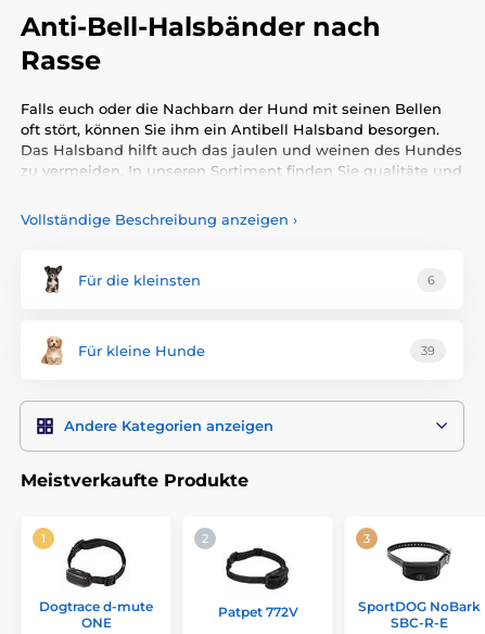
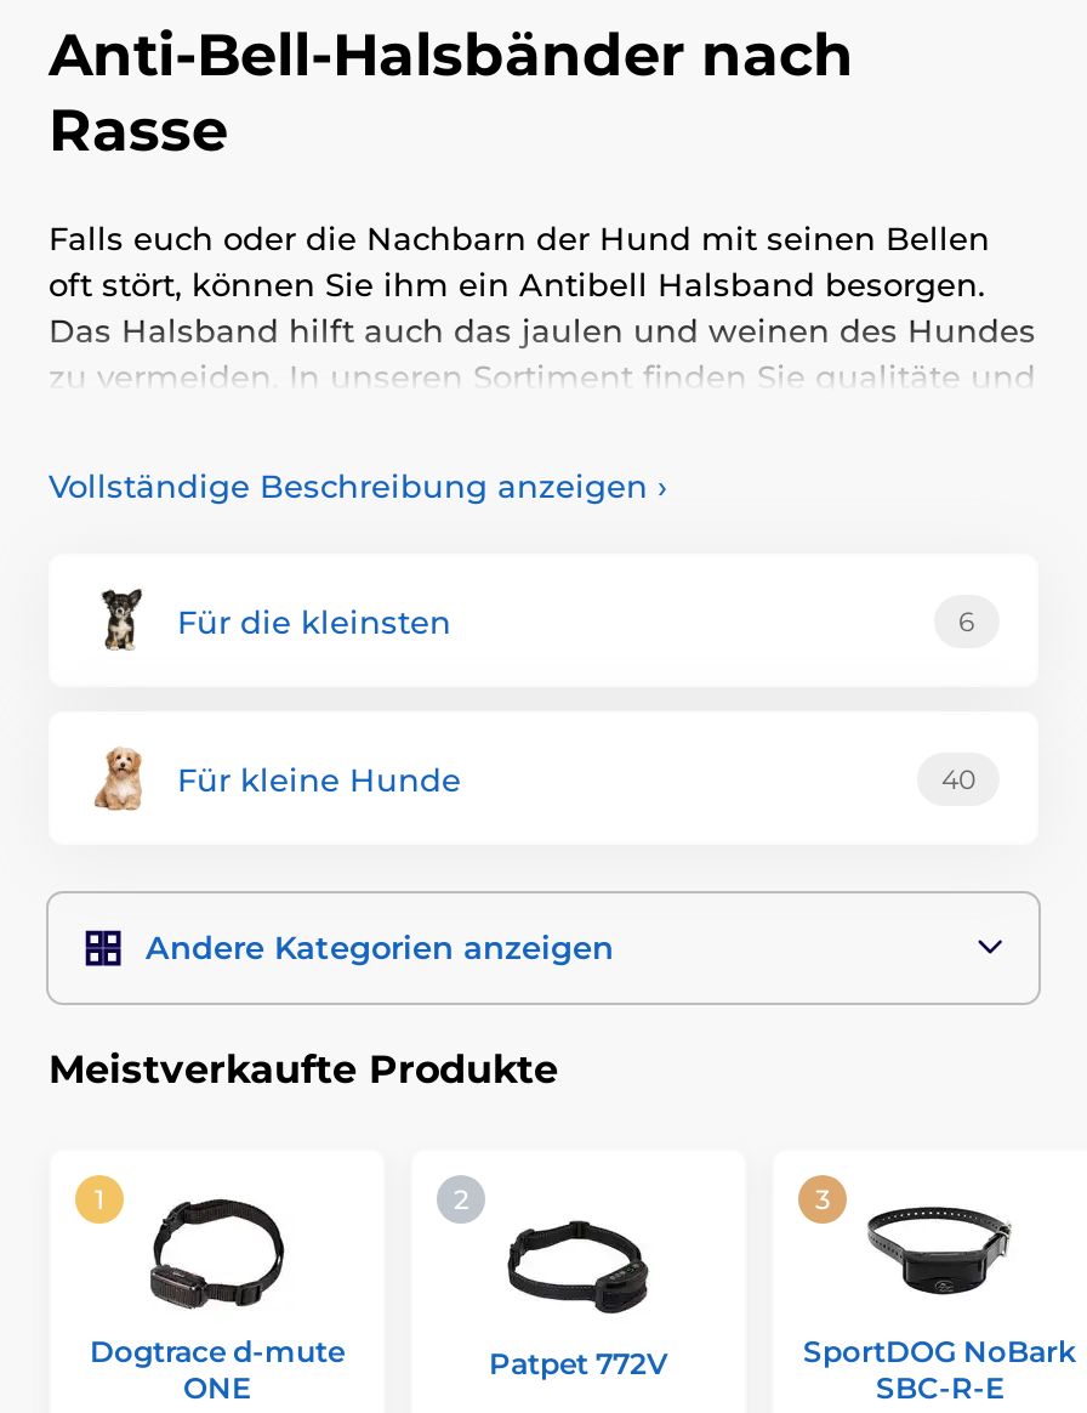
[421,343,435,358] 39 -> [941,761,975,795] 40

